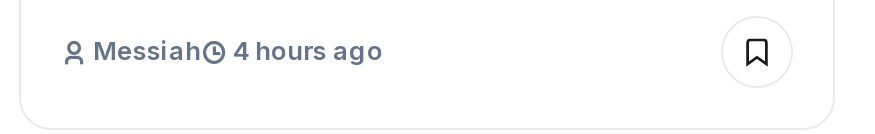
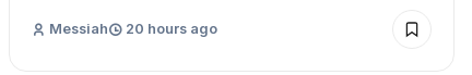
[93,37,383,67] Messiah 4 hours ago -> [49,21,217,37] Messiah 20 hours ago

